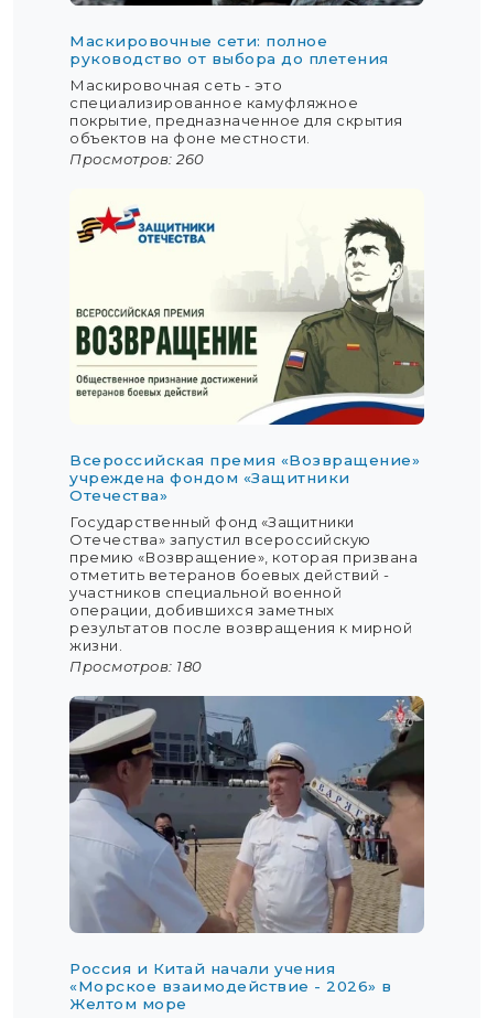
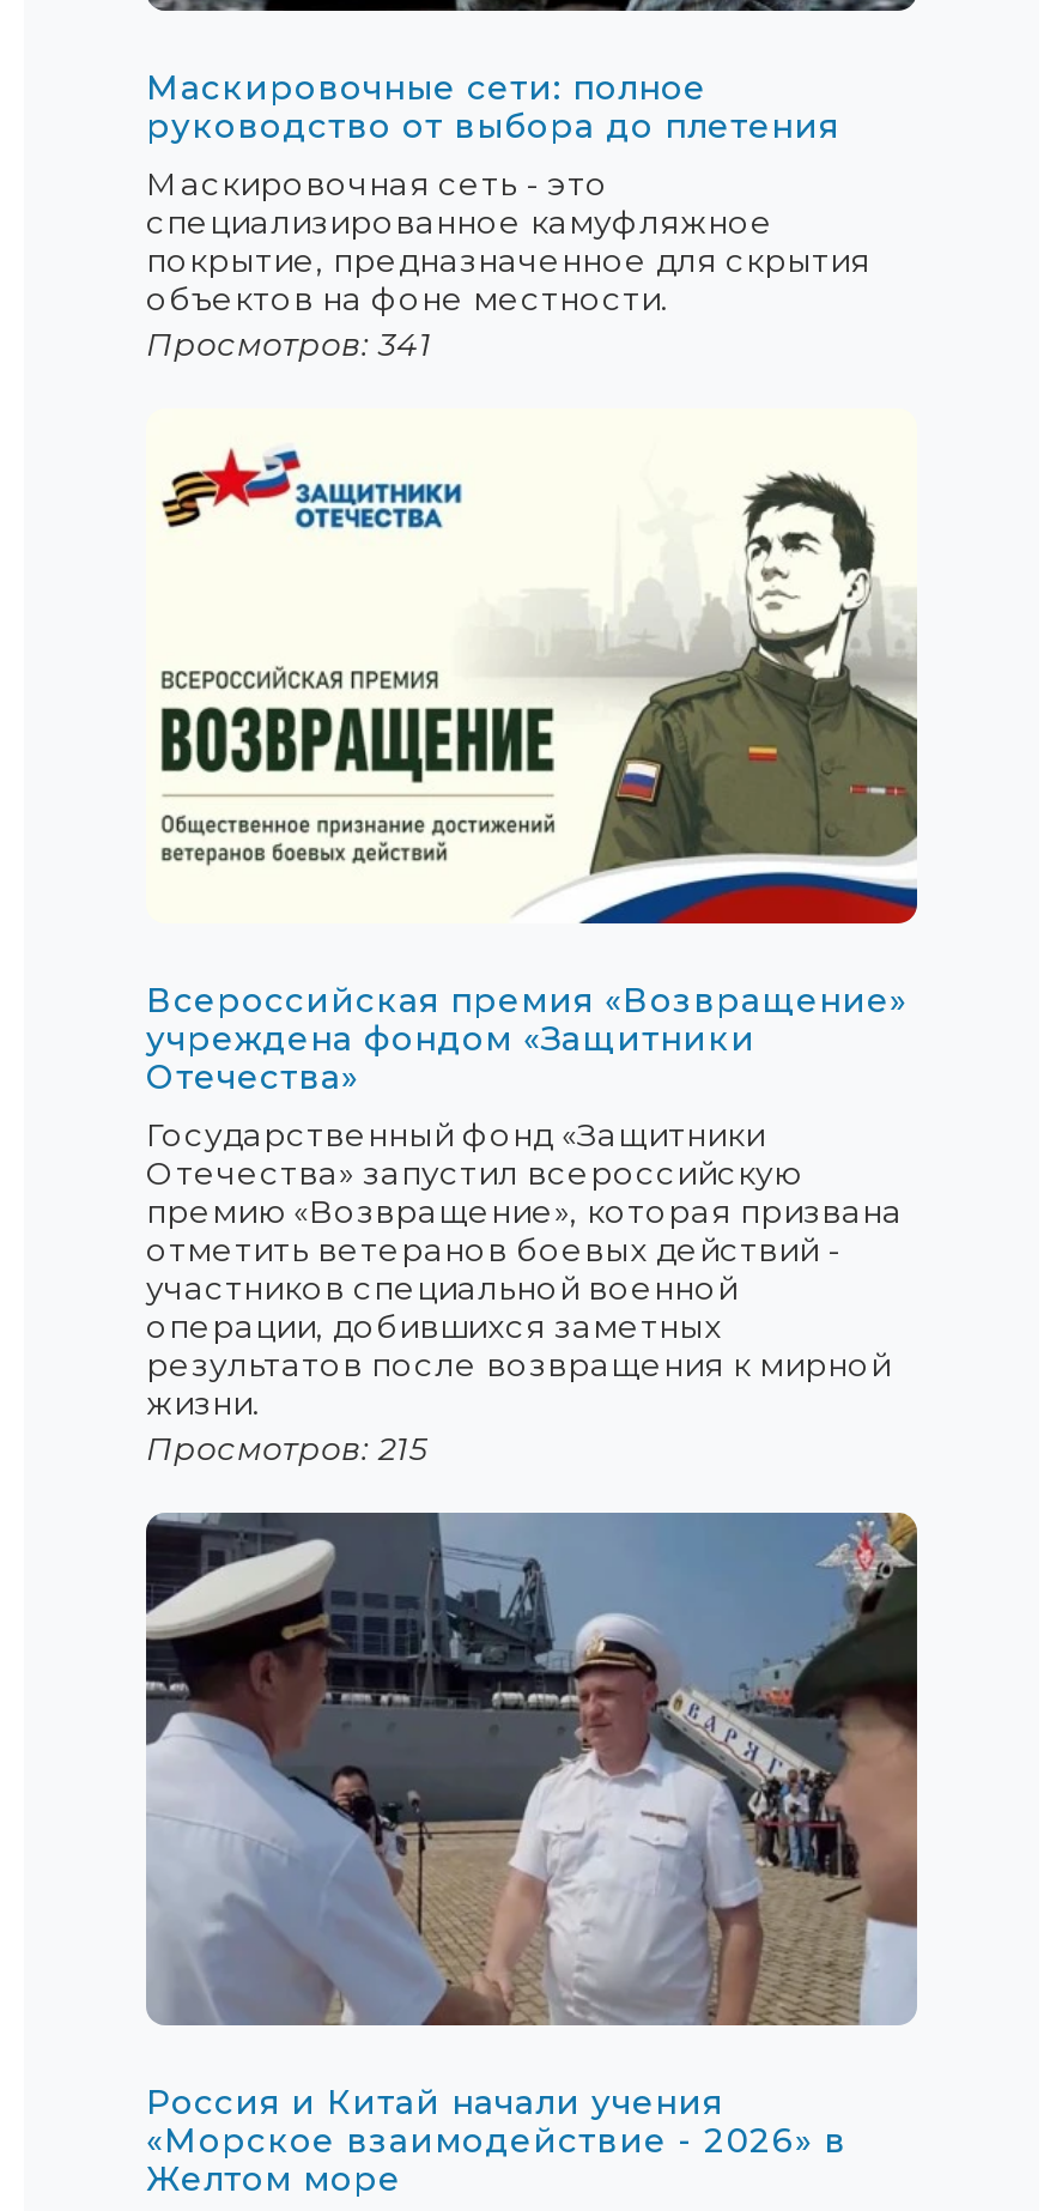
[69,150,204,167] Просмотров: 260 -> [146,325,432,363] Просмотров: 341
[69,658,202,675] Просмотров: 180 -> [146,1428,427,1467] Просмотров: 215

